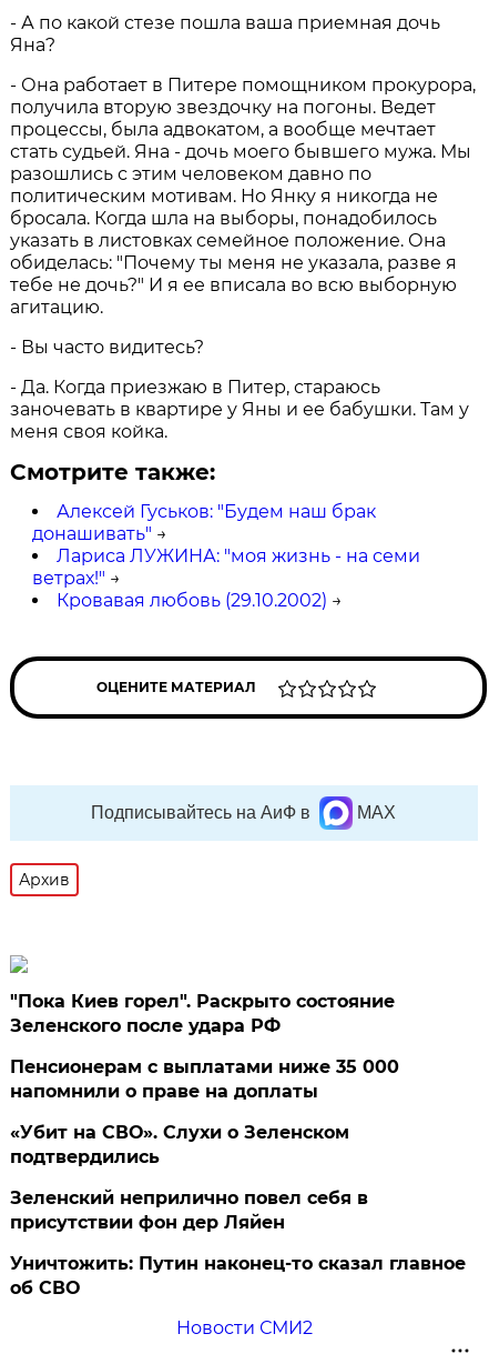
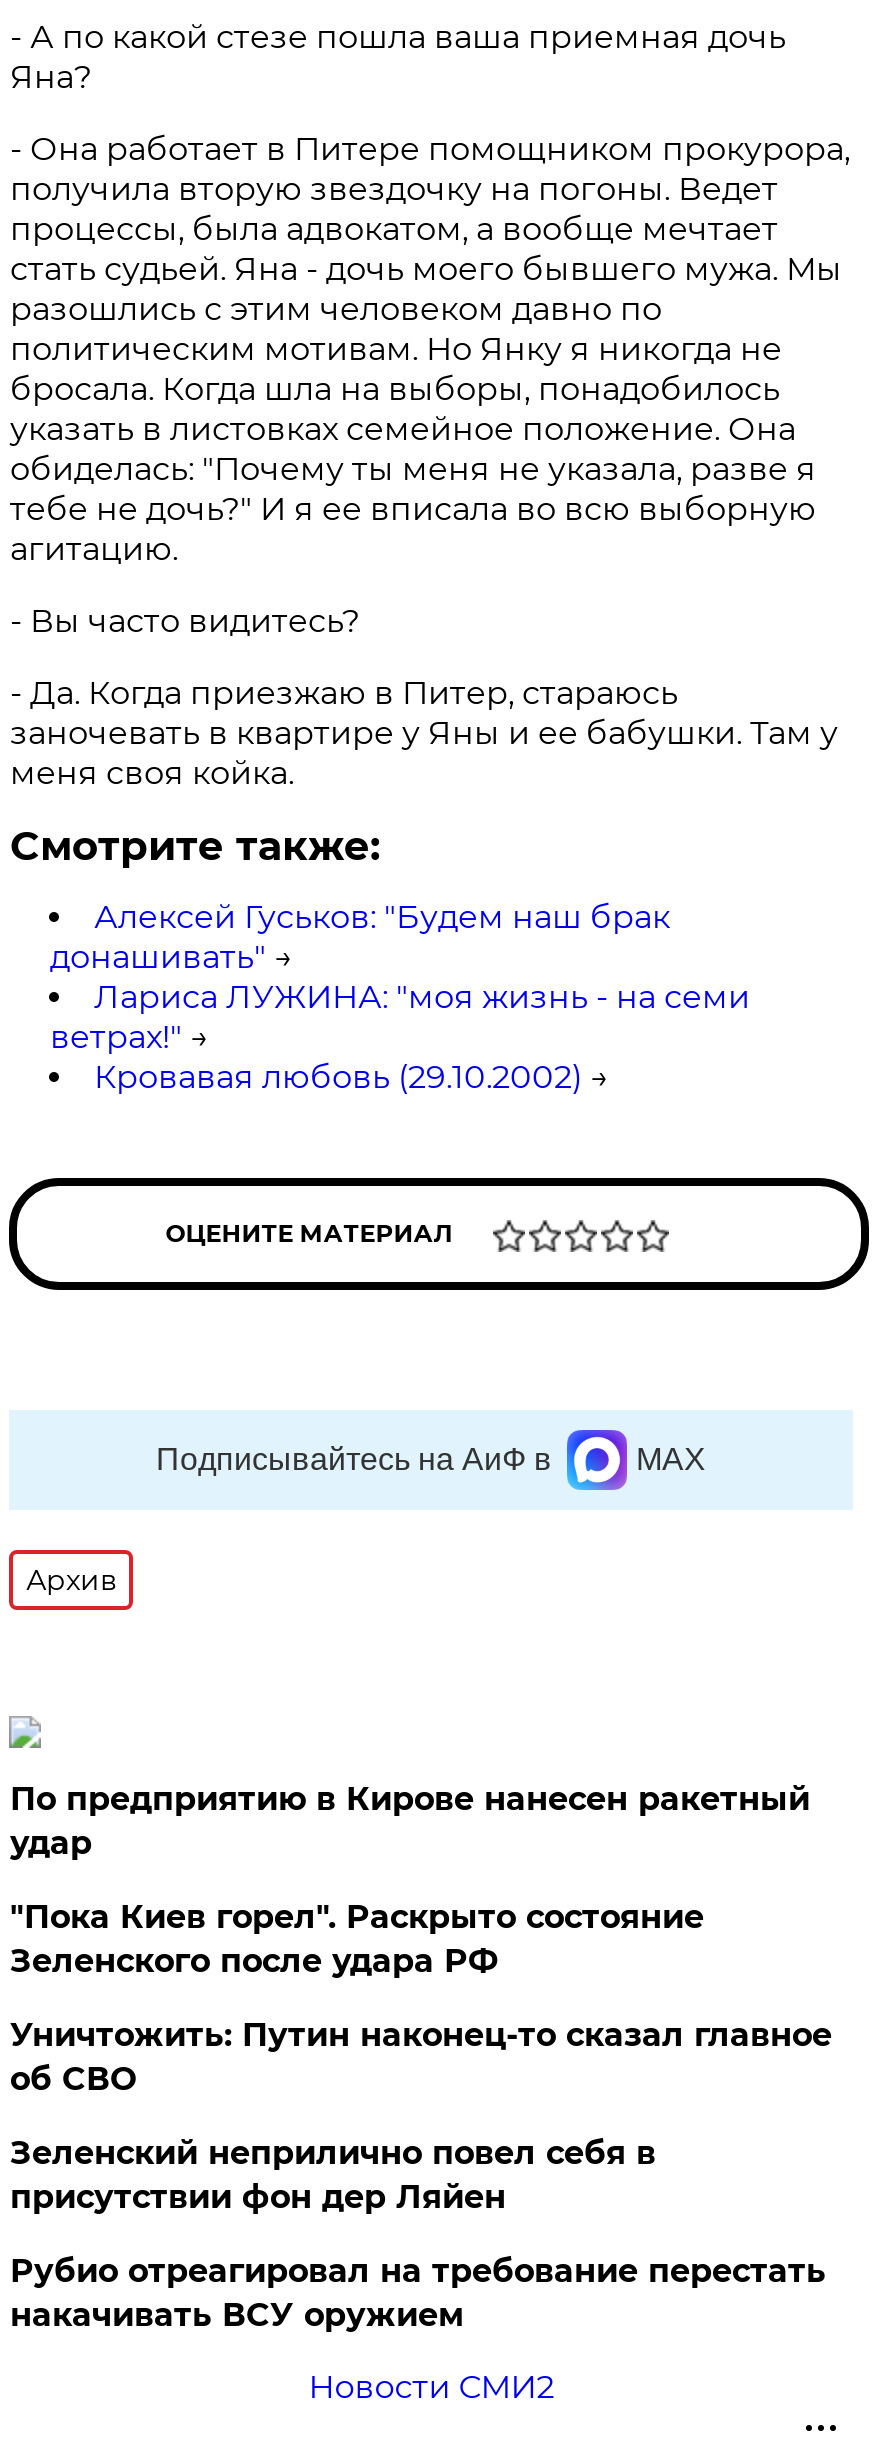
none -> [10,1780,810,1862] По предприятию в Кирове нанесен ракетный | удар
moved [10,991,395,1036] -> [10,1898,704,1980]: "Пока Киев горел". Раскрыто состояние | Зеленского после удара РФ
[10,1056,400,1167] Пенсионерам с выплатами ниже 35 000 | напомнили о праве на доплаты | «Убит на СВО». Слухи о Зеленском | подтвердились -> none
none -> [10,2252,826,2334] Рубио отреагировал на требование перестать | накачивать ВСУ оружием
moved [10,1253,466,1298] -> [10,2016,832,2098]: Уничтожить: Путин наконец-то сказал главное | об СВО

